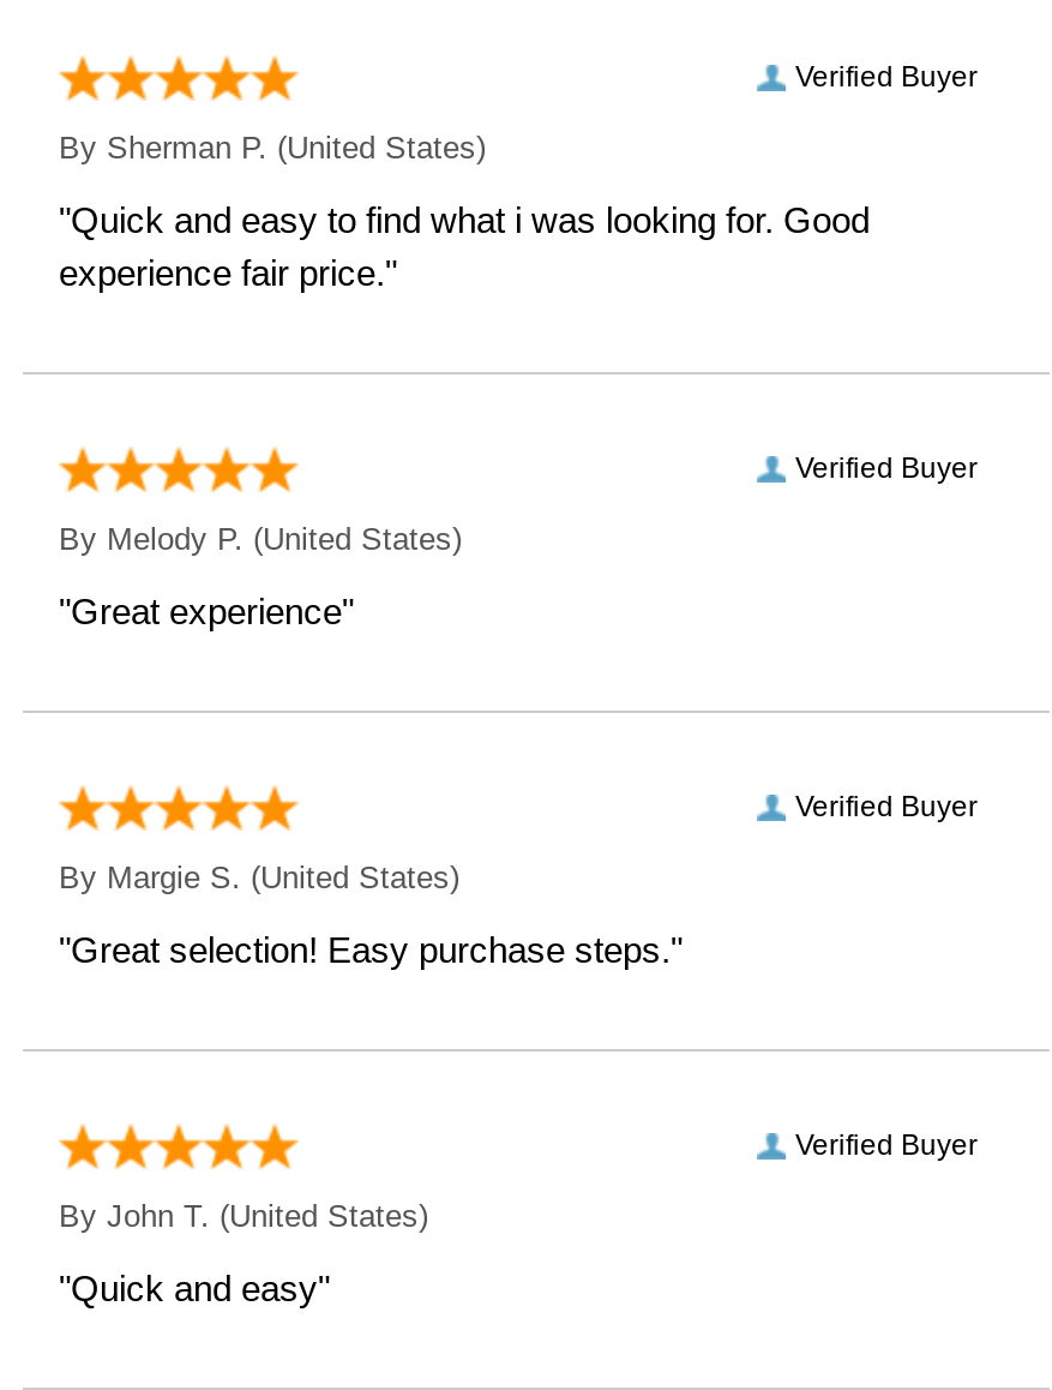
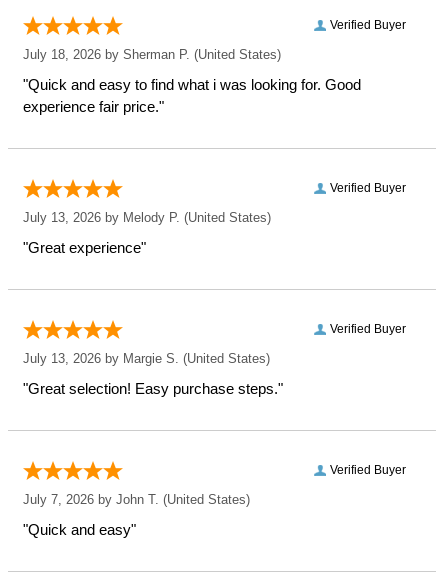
[59,130,486,166] By Sherman P. (United States) -> [23,47,281,62] July 18, 2026 by Sherman P. (United States)
[59,521,462,557] By Melody P. (United States) -> [23,210,271,225] July 13, 2026 by Melody P. (United States)
[59,860,459,896] By Margie S. (United States) -> [23,351,270,366] July 13, 2026 by Margie S. (United States)
[59,1198,428,1234] By John T. (United States) -> [23,492,250,507] July 7, 2026 by John T. (United States)

